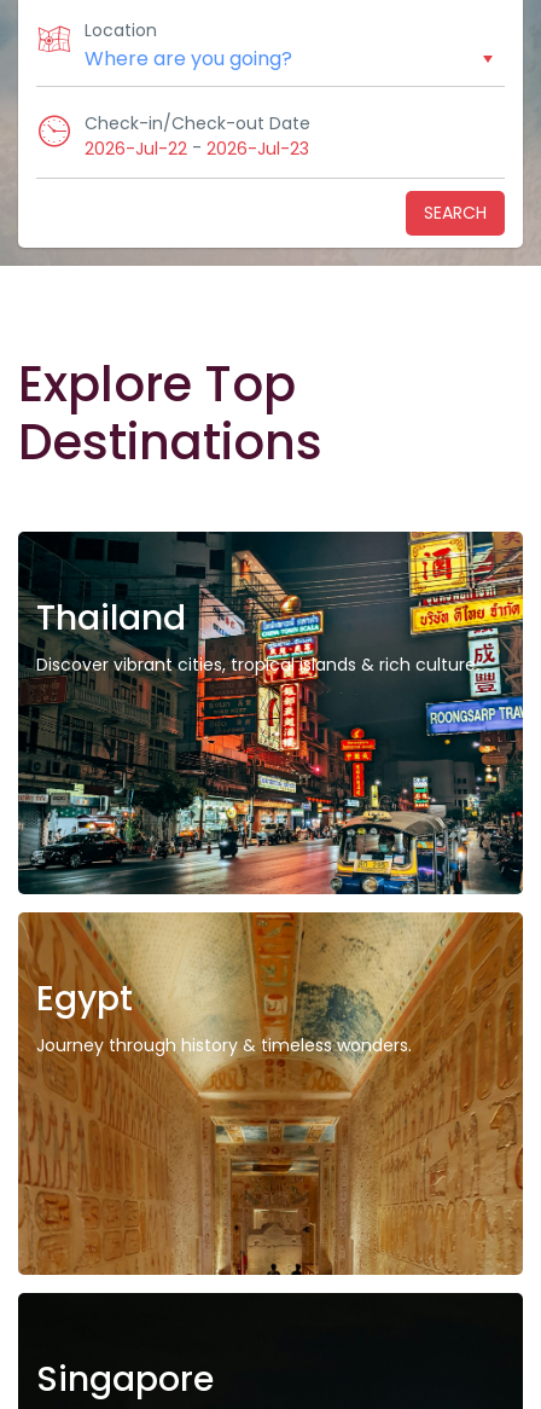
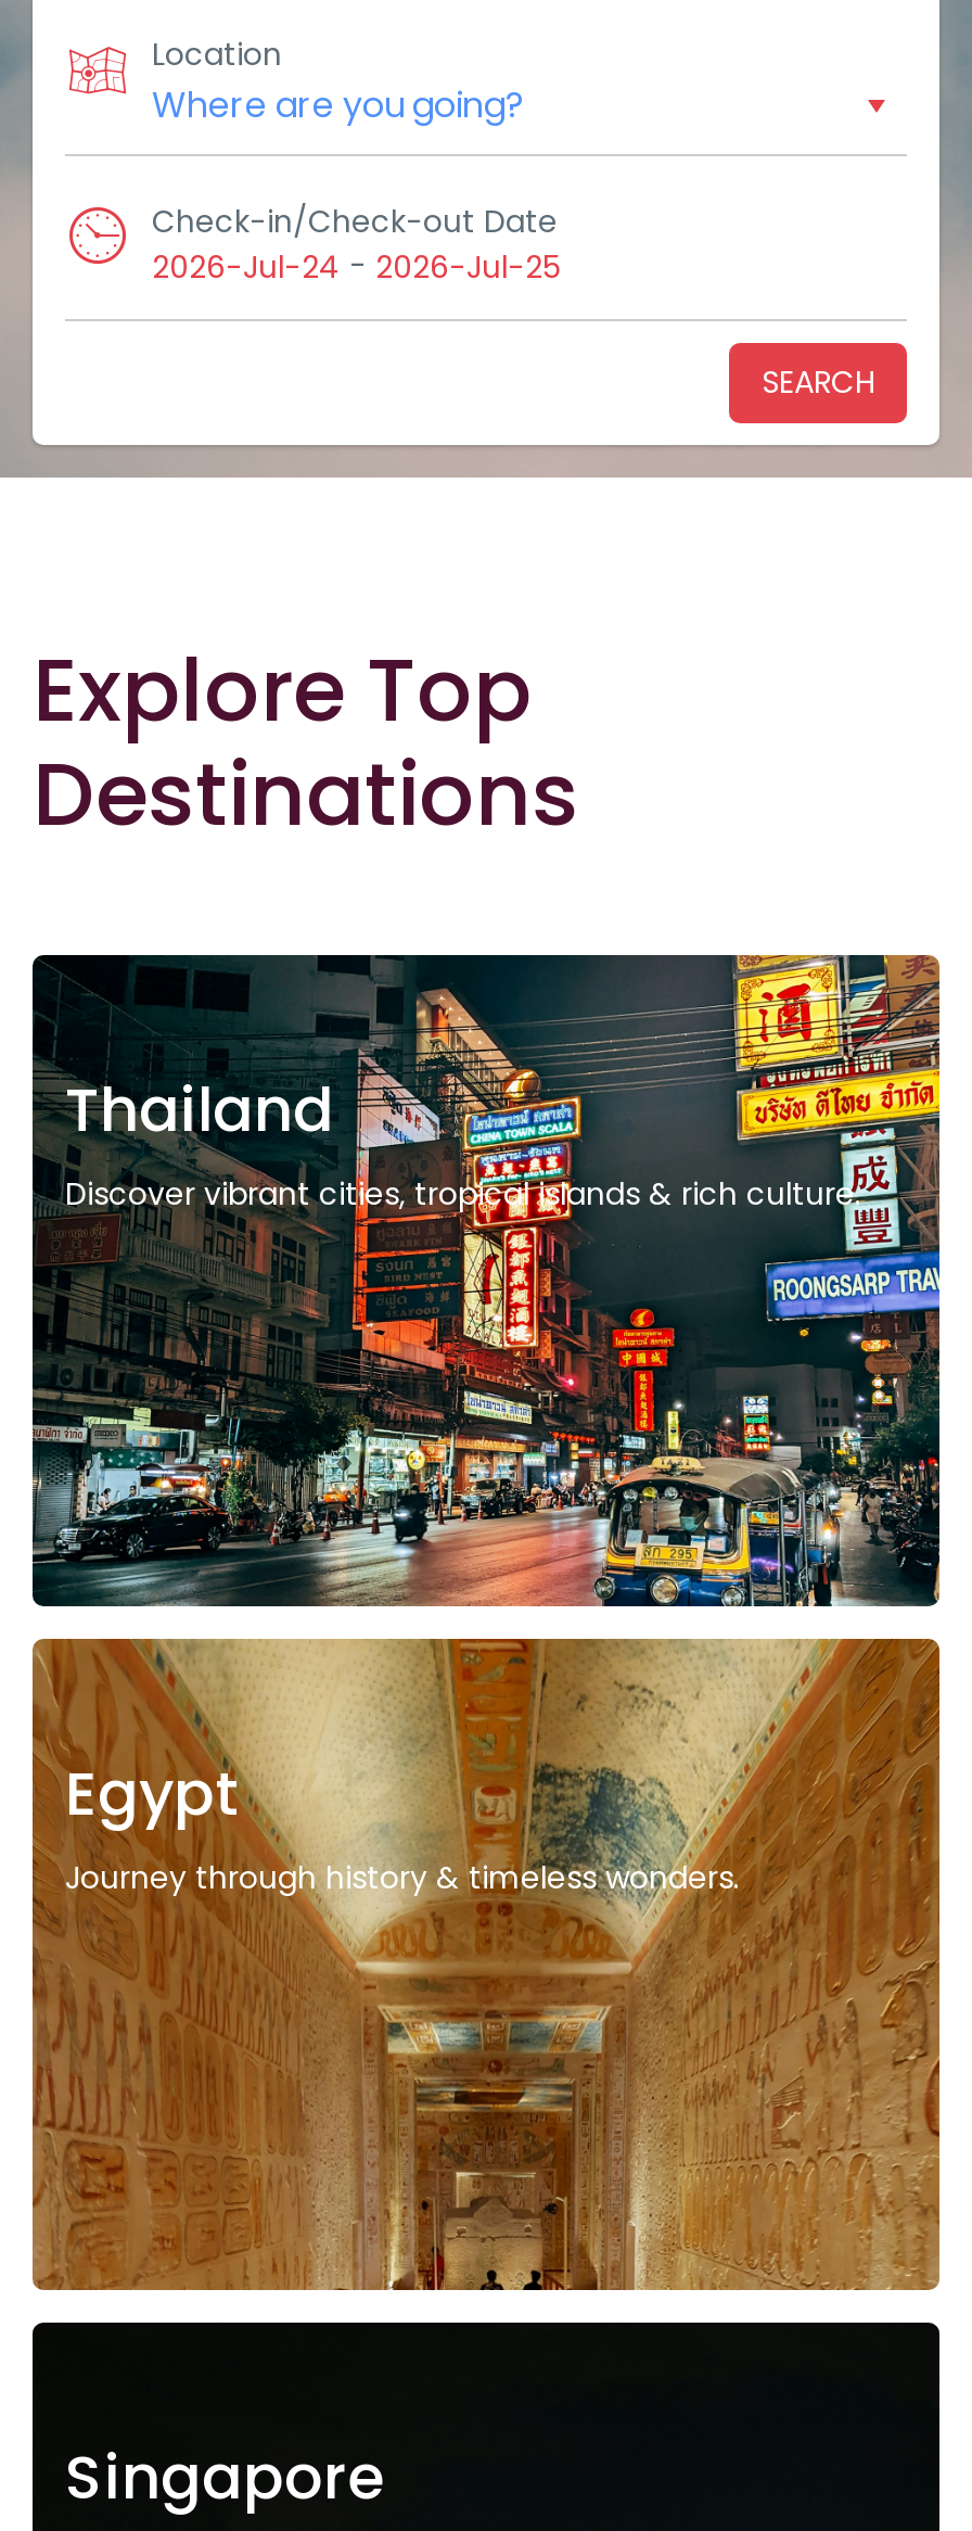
[85,135,309,161] 2026-Jul-22 - 2026-Jul-23 -> [152,243,560,289] 2026-Jul-24 - 2026-Jul-25

